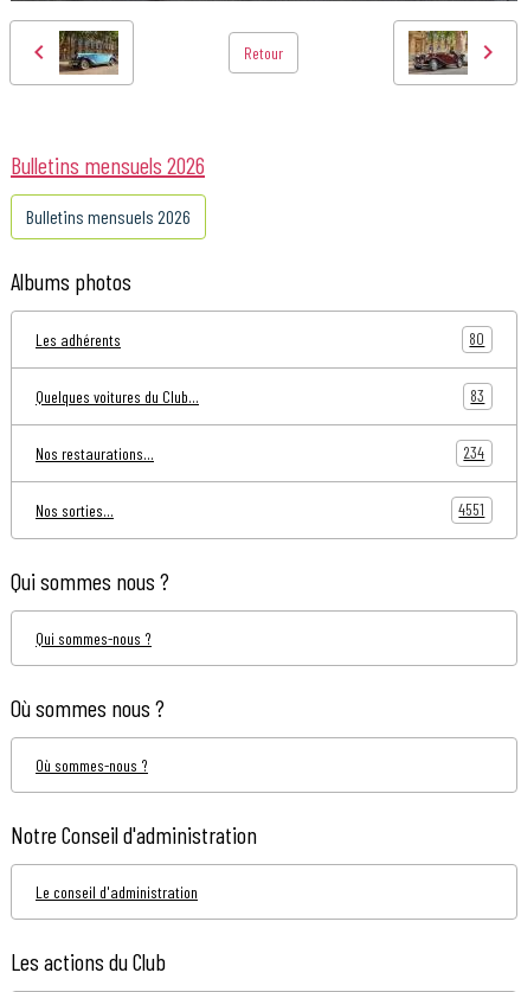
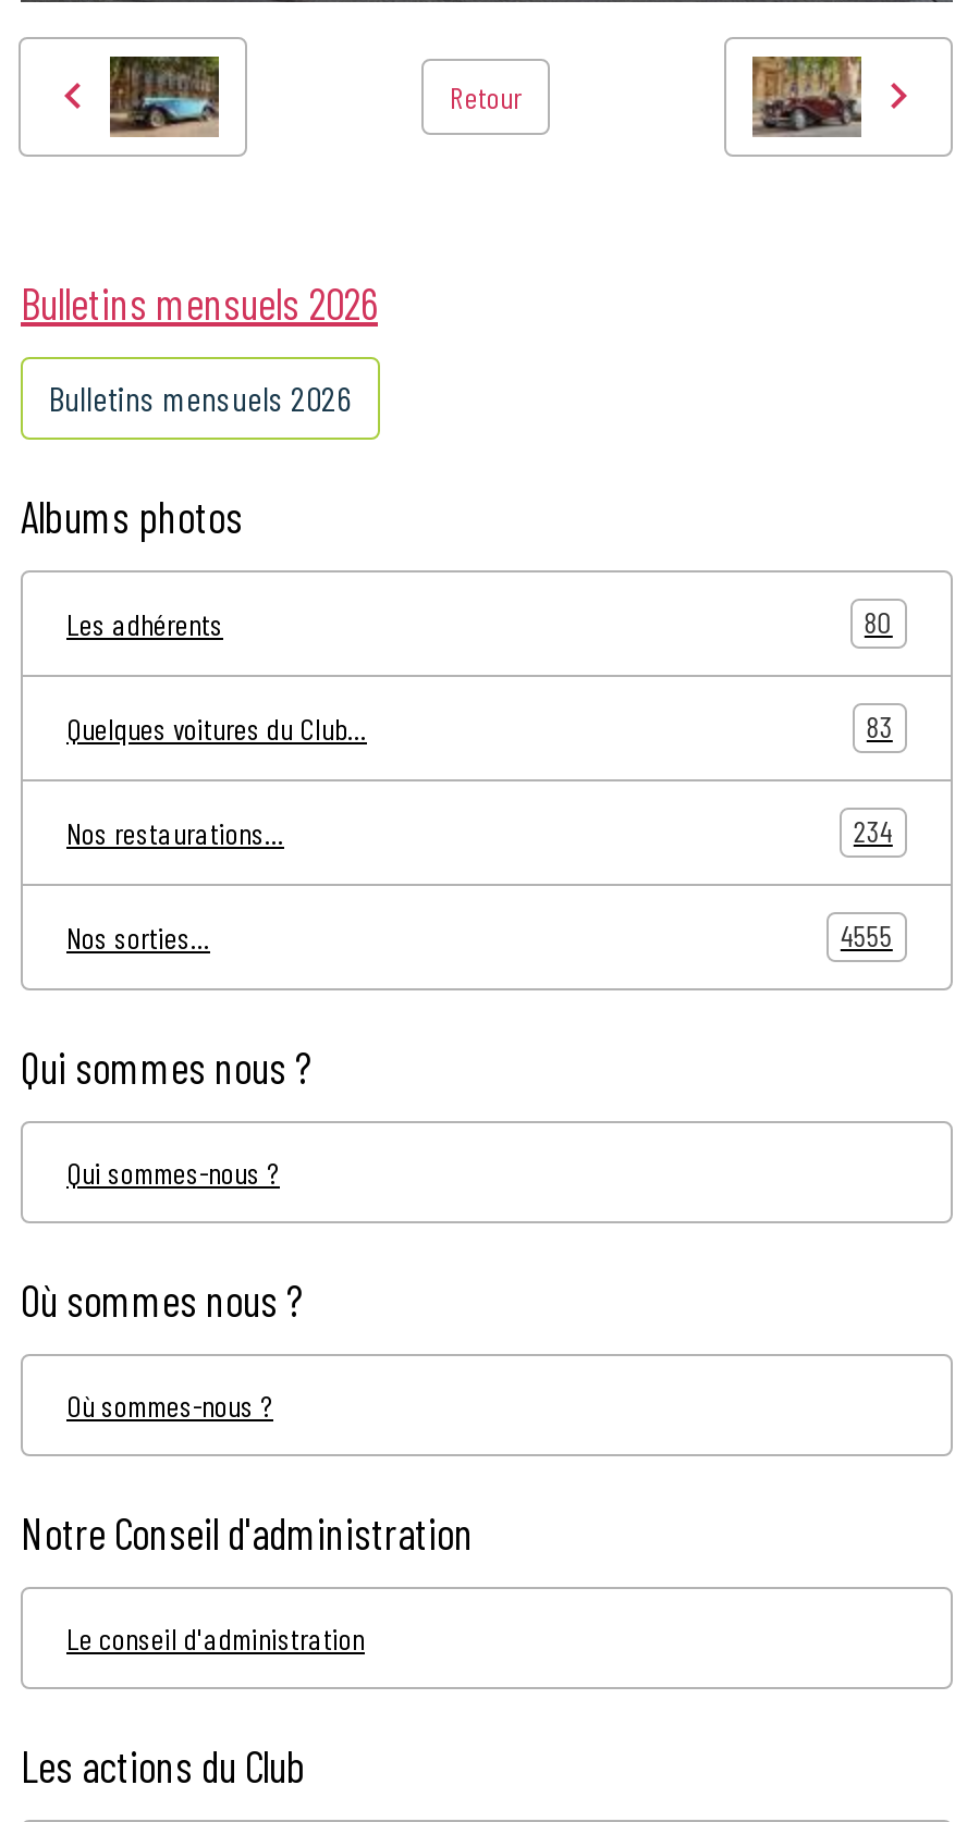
[459,499,485,520] 4551 -> [840,917,893,954] 4555

